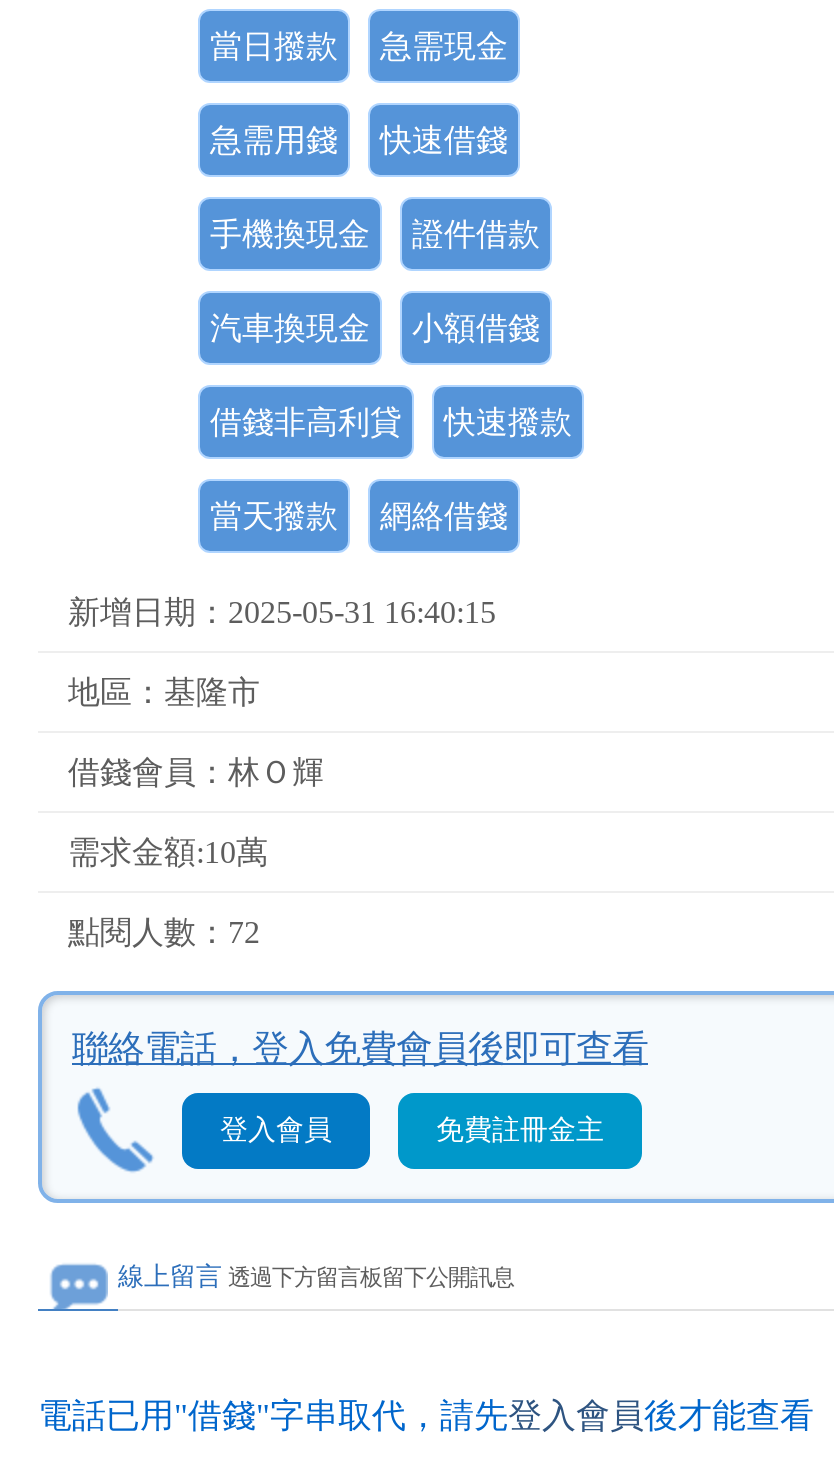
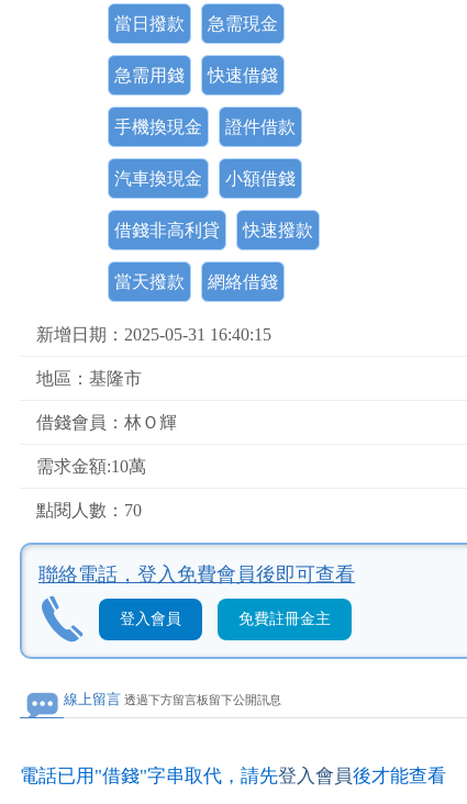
[68,915,260,949] 點閱人數：72 -> [36,501,142,520] 點閱人數：70

